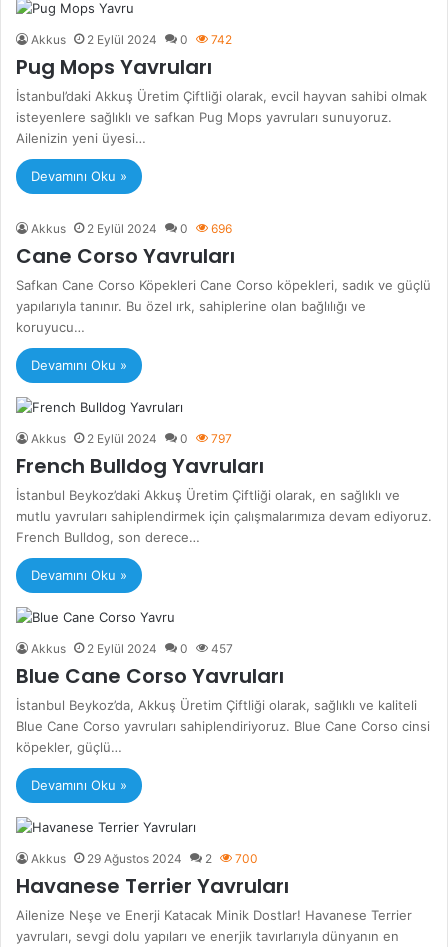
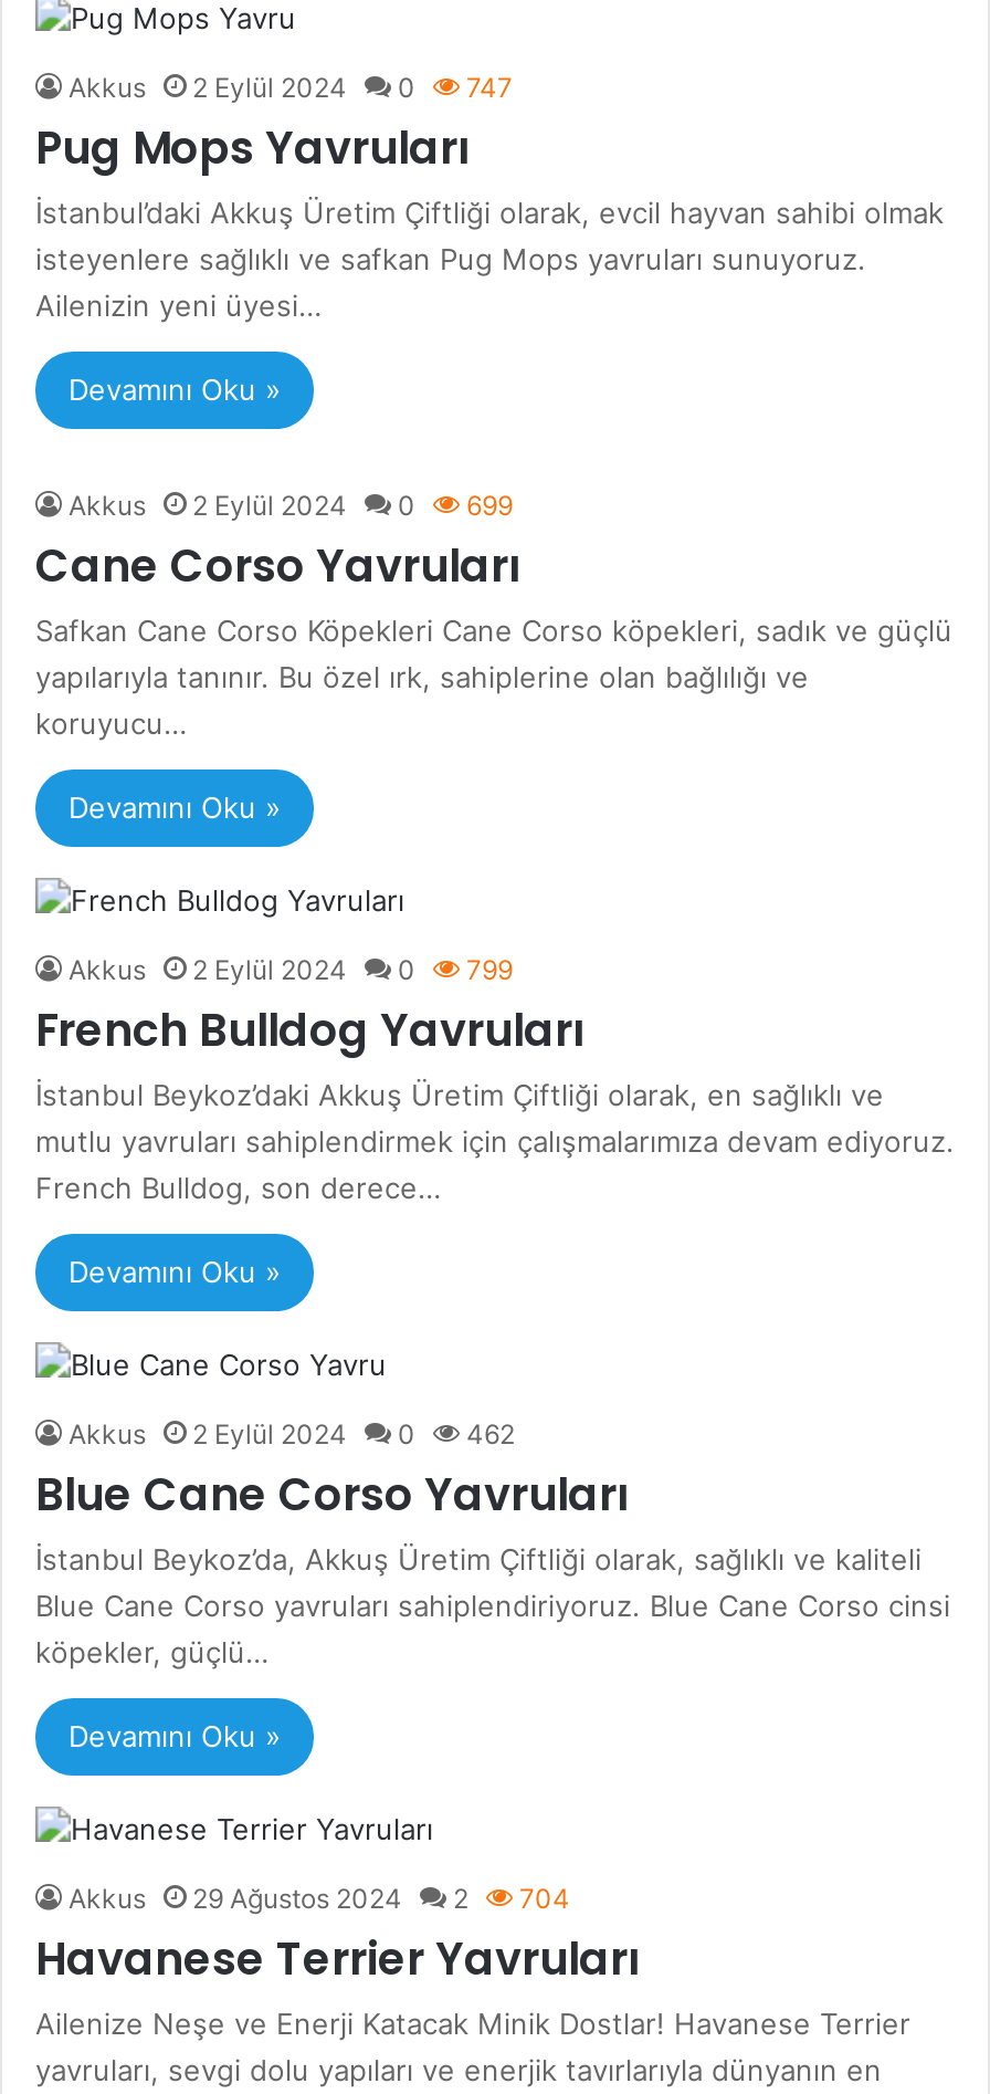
[31,32,232,47] Akkus 2 Eylül 2024 0 742 -> [69,71,513,104] Akkus 2 Eylül 2024 0 747
[31,221,232,236] Akkus 2 Eylül 2024 0 696 -> [69,489,513,522] Akkus 2 Eylül 2024 0 699
[31,431,232,446] Akkus 2 Eylül 2024 0 797 -> [69,953,513,986] Akkus 2 Eylül 2024 0 799
[31,641,233,656] Akkus 2 Eylül 2024 0 457 -> [69,1417,515,1451] Akkus 2 Eylül 2024 0 462
[31,851,258,866] Akkus 29 Ağustos 2024 2 700 -> [69,1882,570,1915] Akkus 29 Ağustos 2024 2 704

